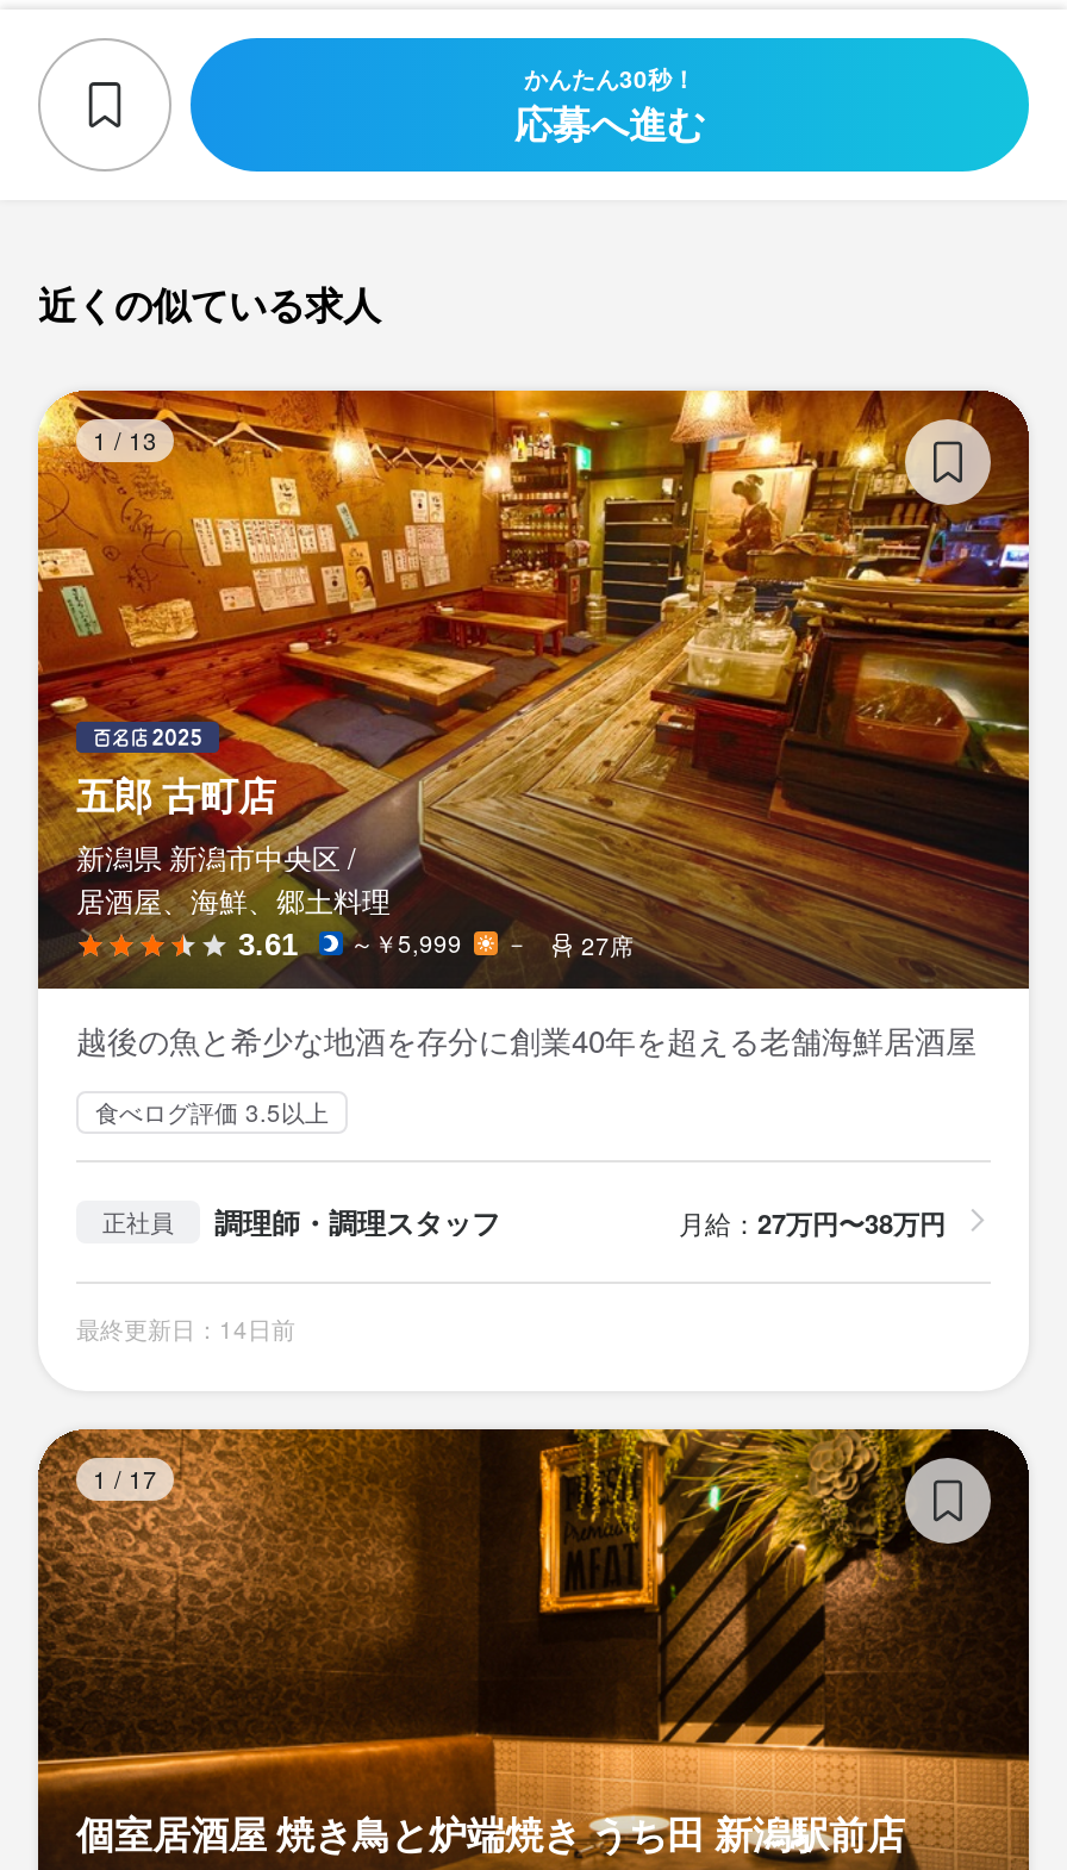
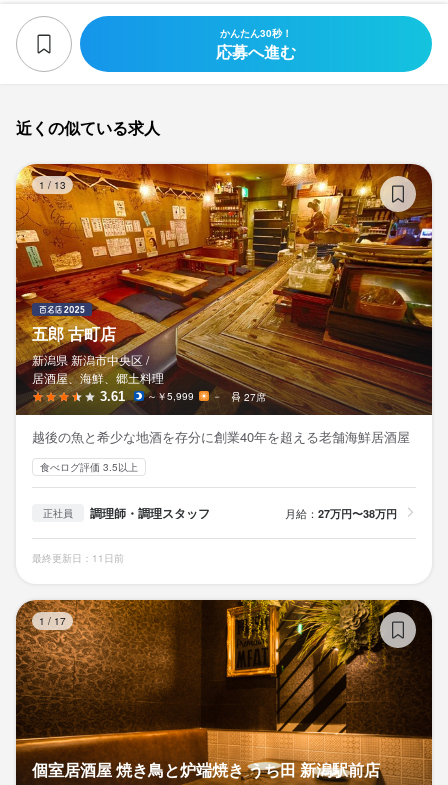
[76,1313,295,1347] 最終更新日：14日前 -> [32,551,124,565] 最終更新日：11日前

